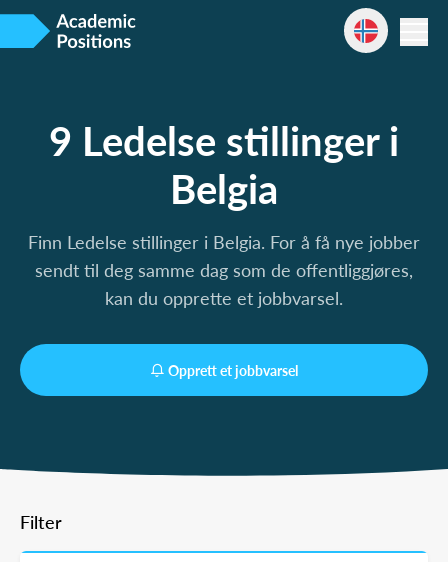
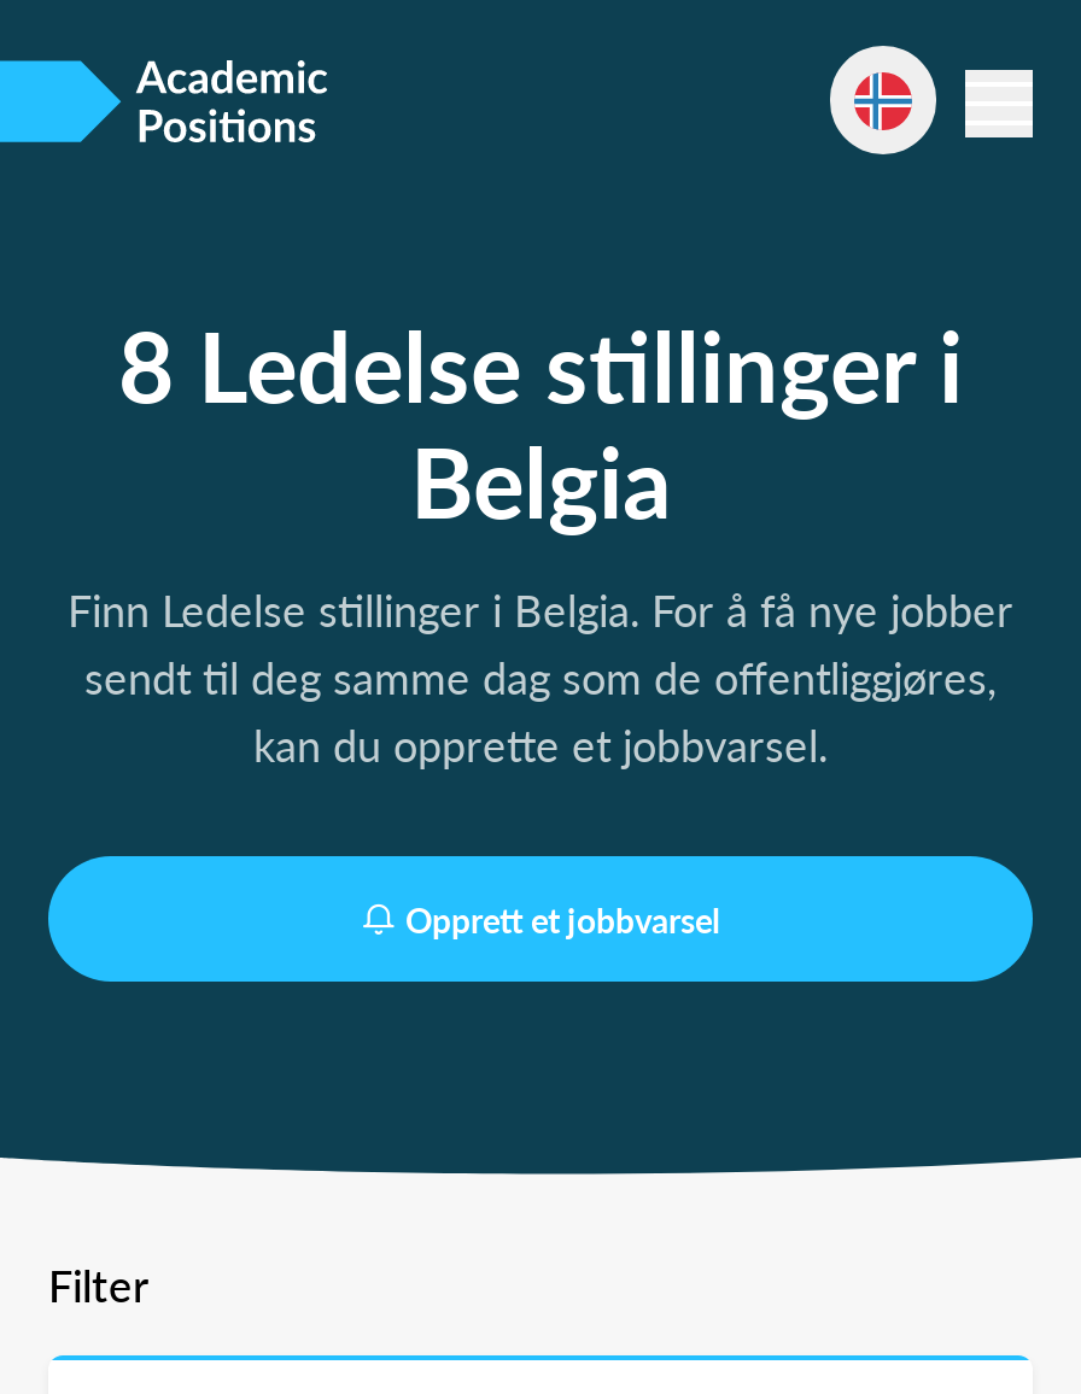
[49,111,399,168] 9 Ledelse stillinger i -> [118,294,963,432] 8 Ledelse stillinger i

